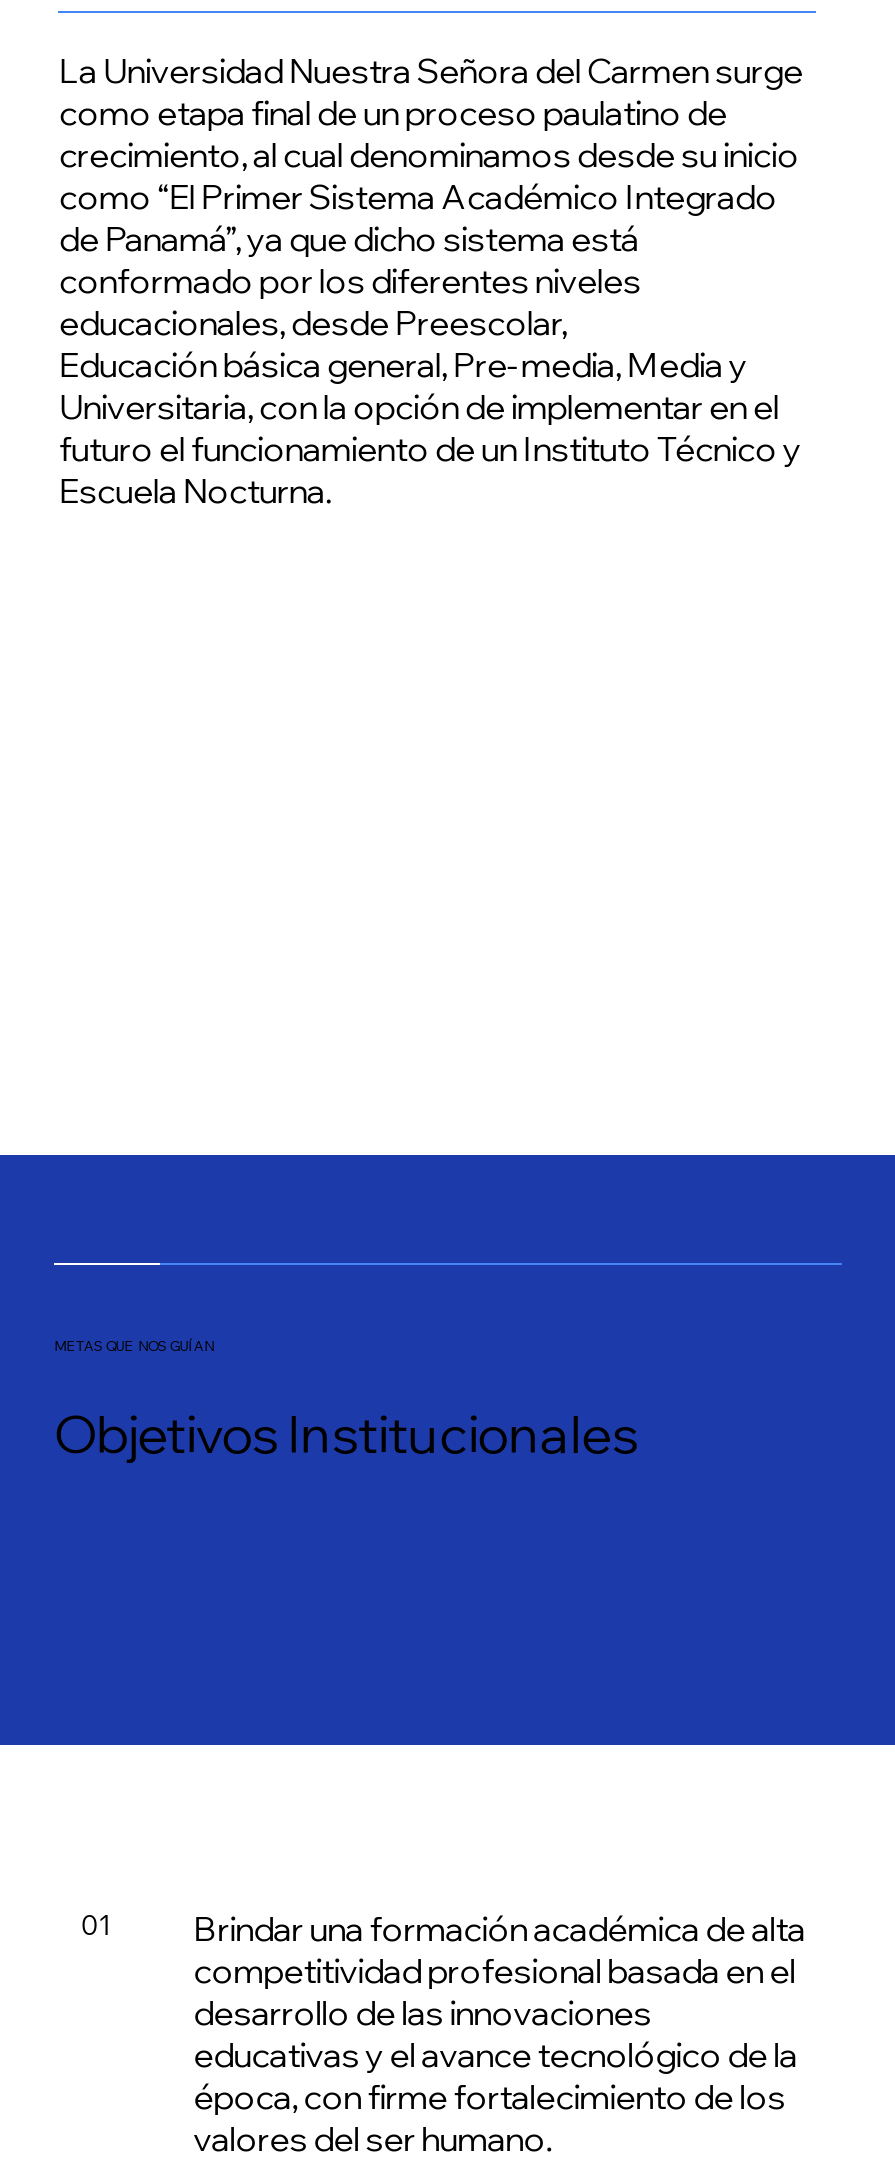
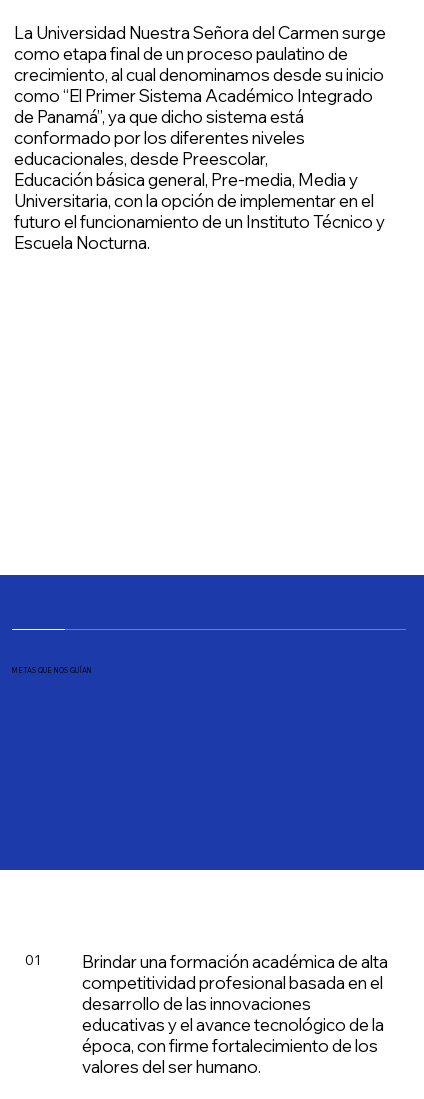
[54,1401,638,1467] Objetivos Institucionales -> none

